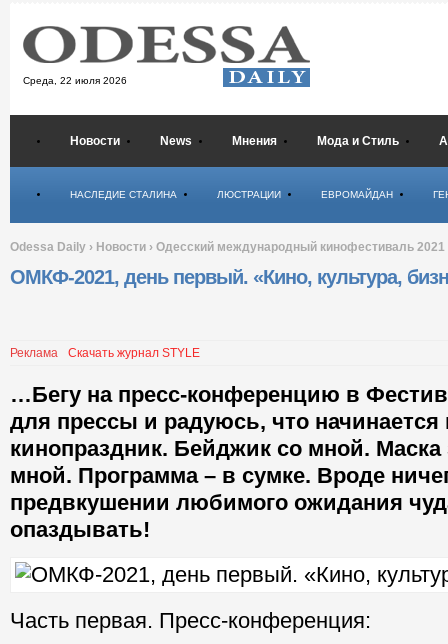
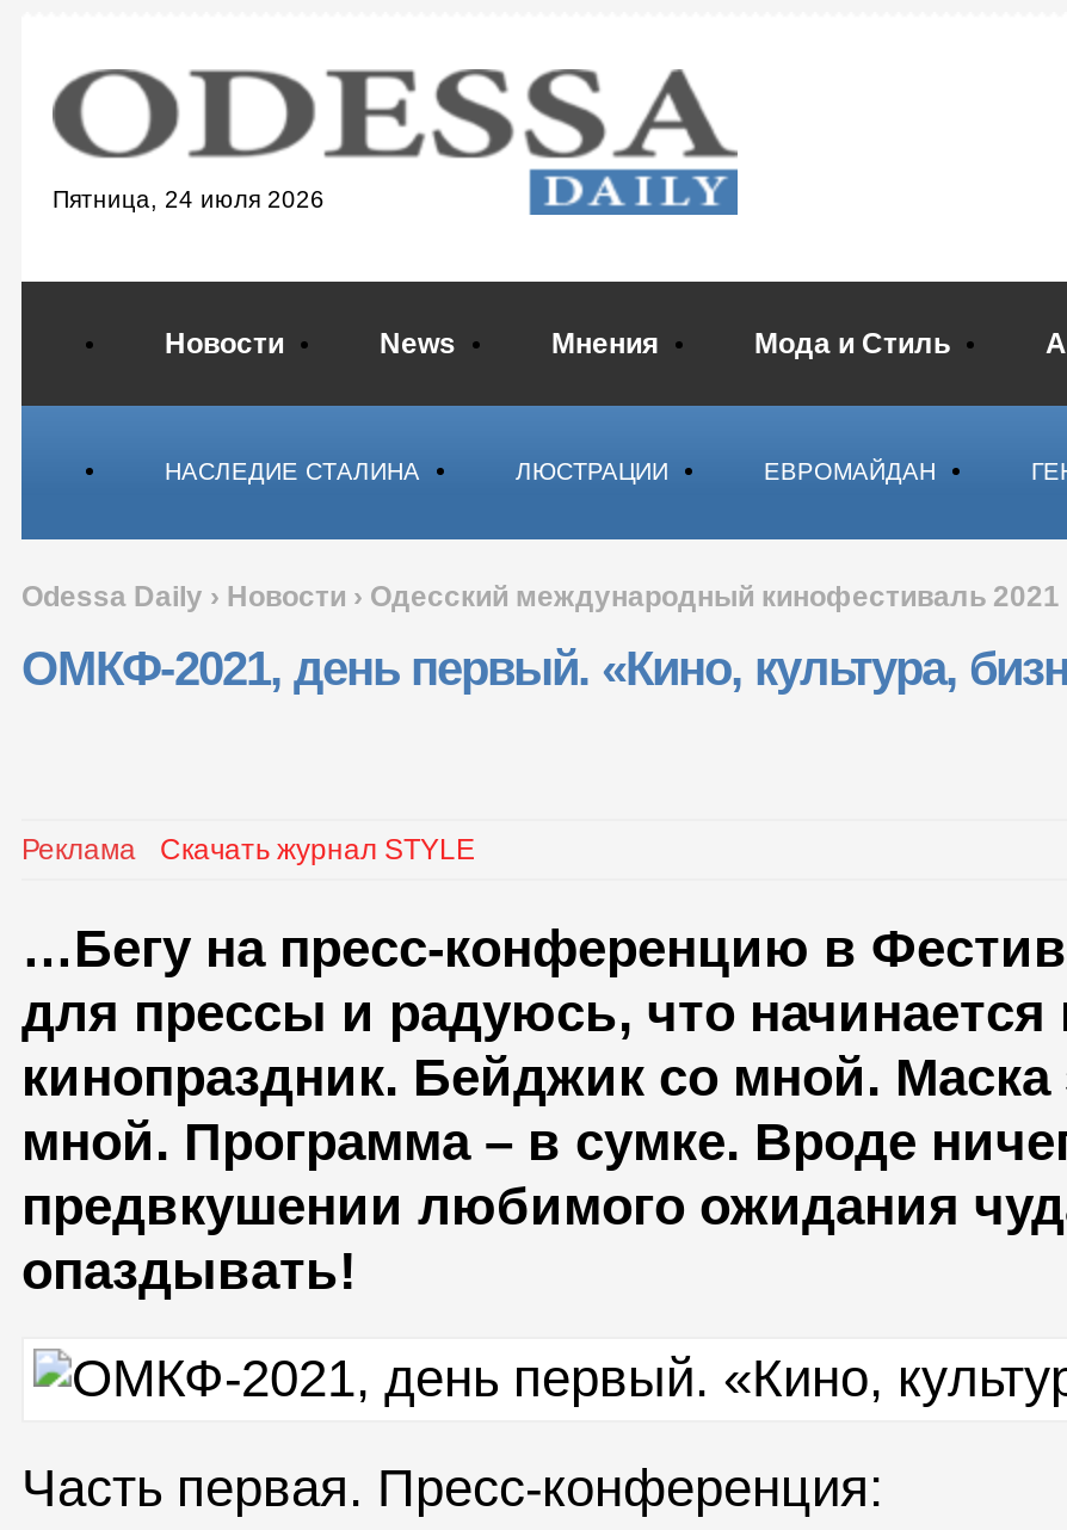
[23,75,127,86] Среда, 22 июля 2026 -> [53,186,325,212] Пятница, 24 июля 2026

